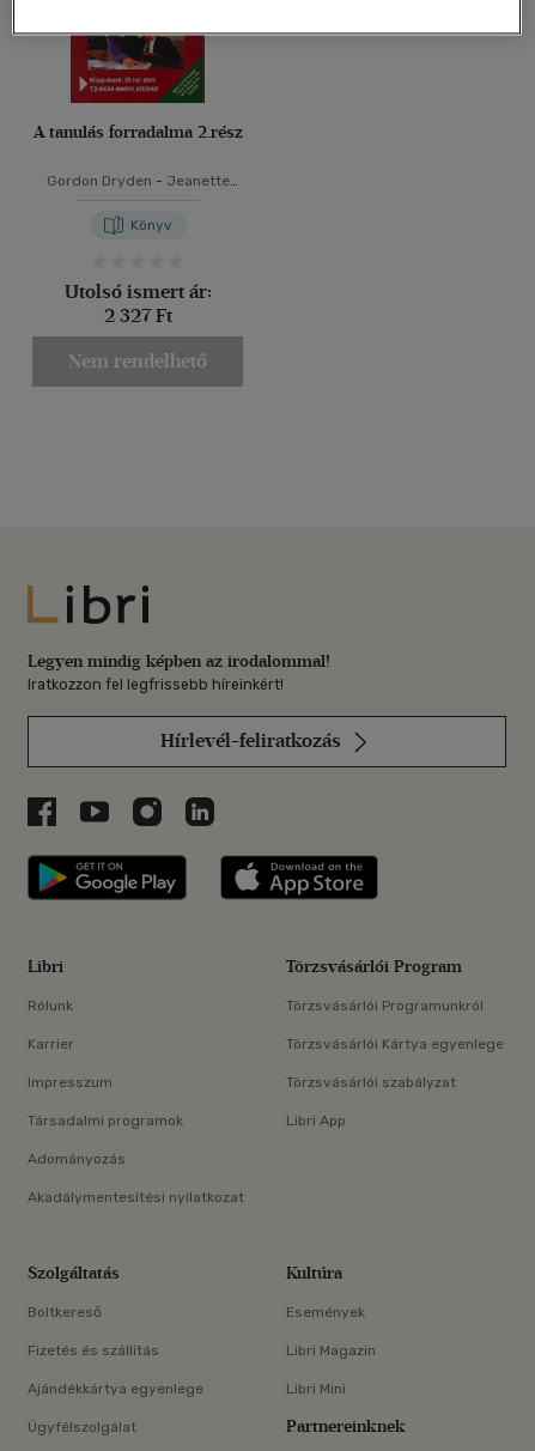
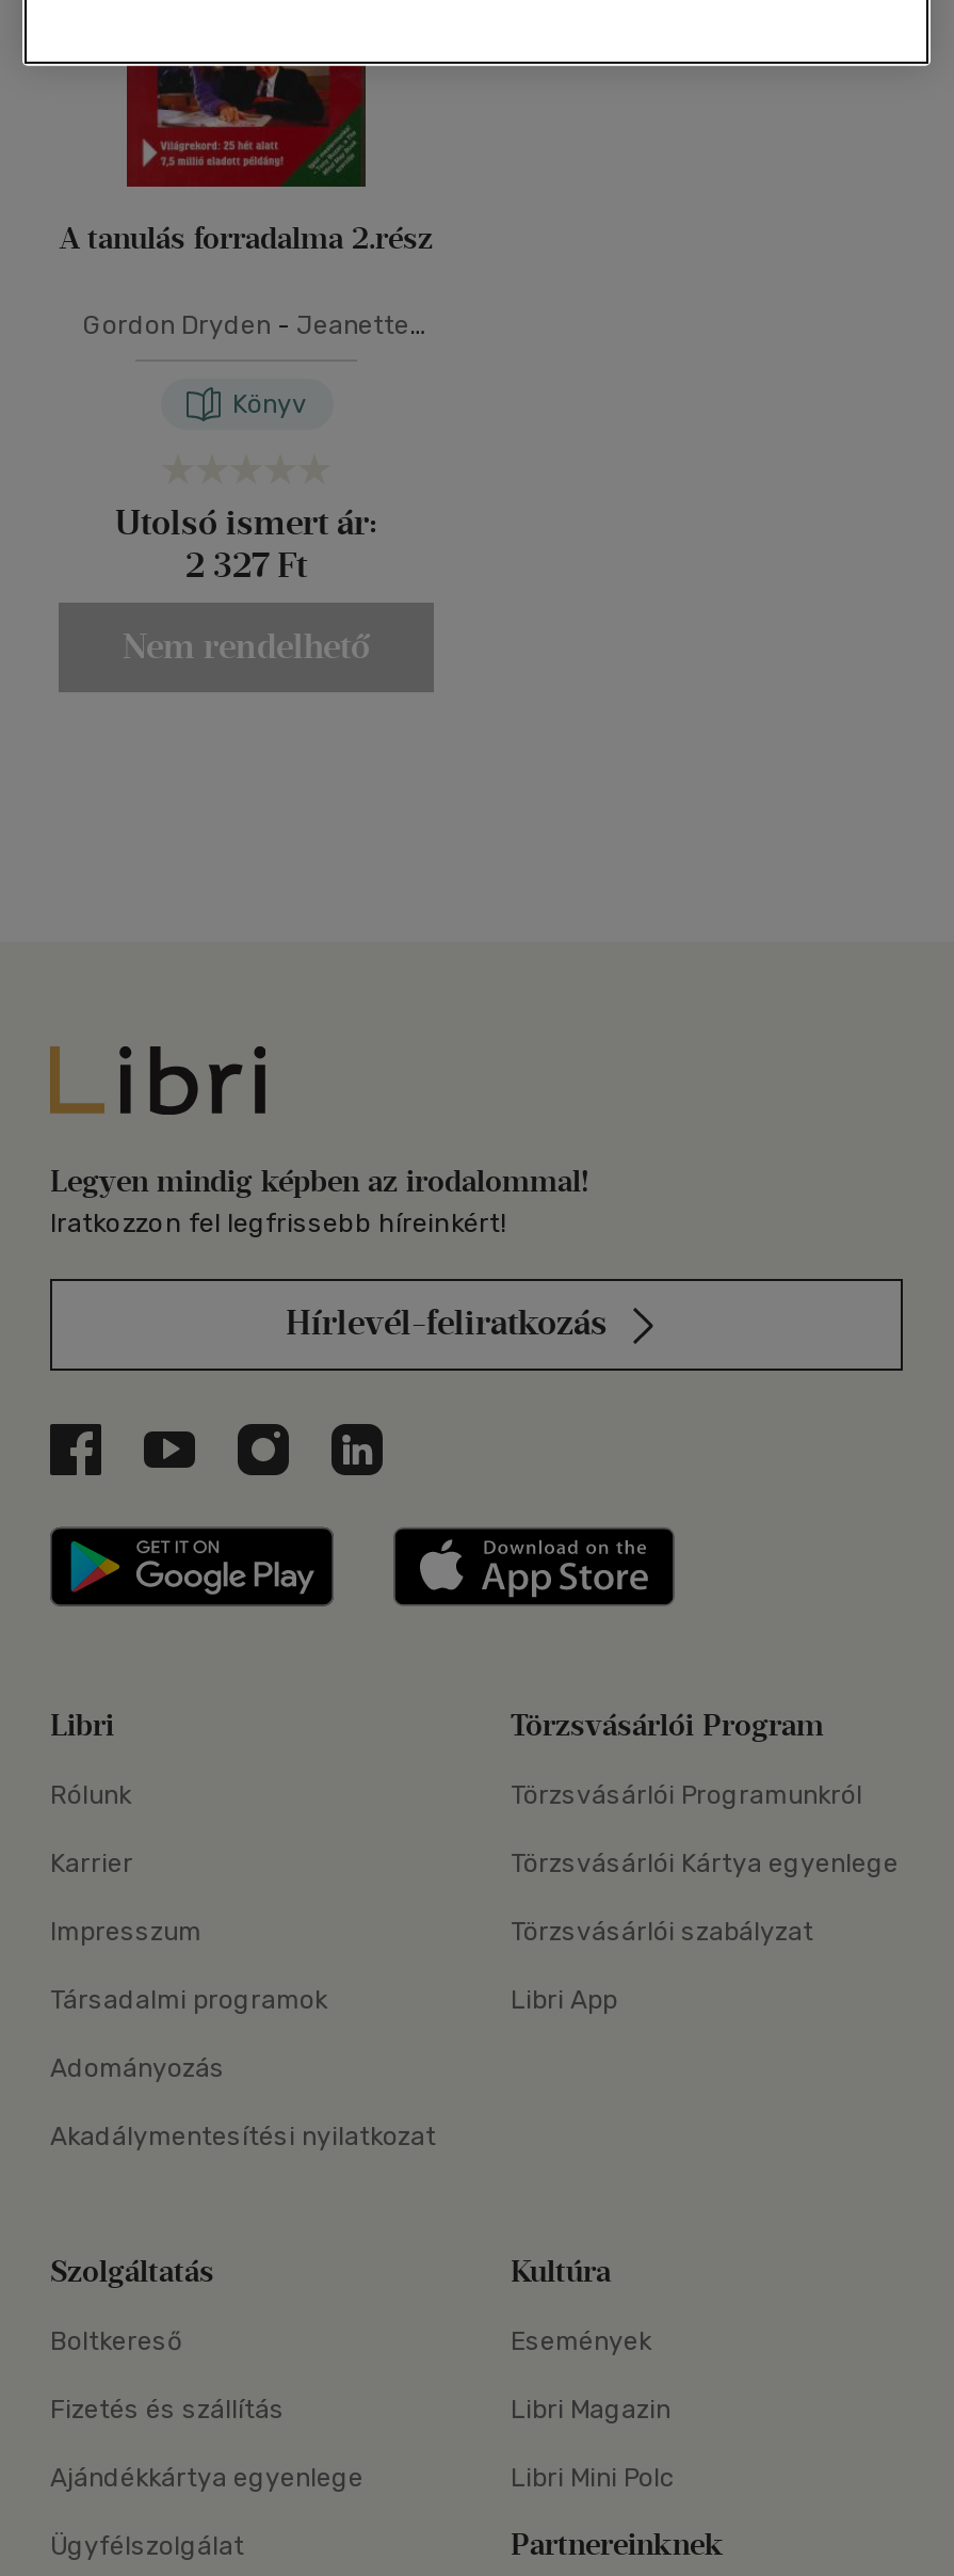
[286,1380,346,1397] Libri Mini -> [511,2463,675,2493] Libri Mini Polc

